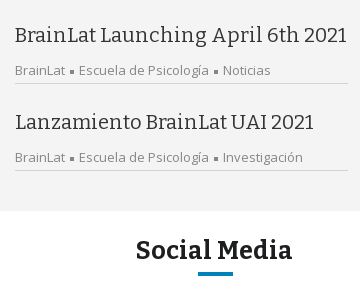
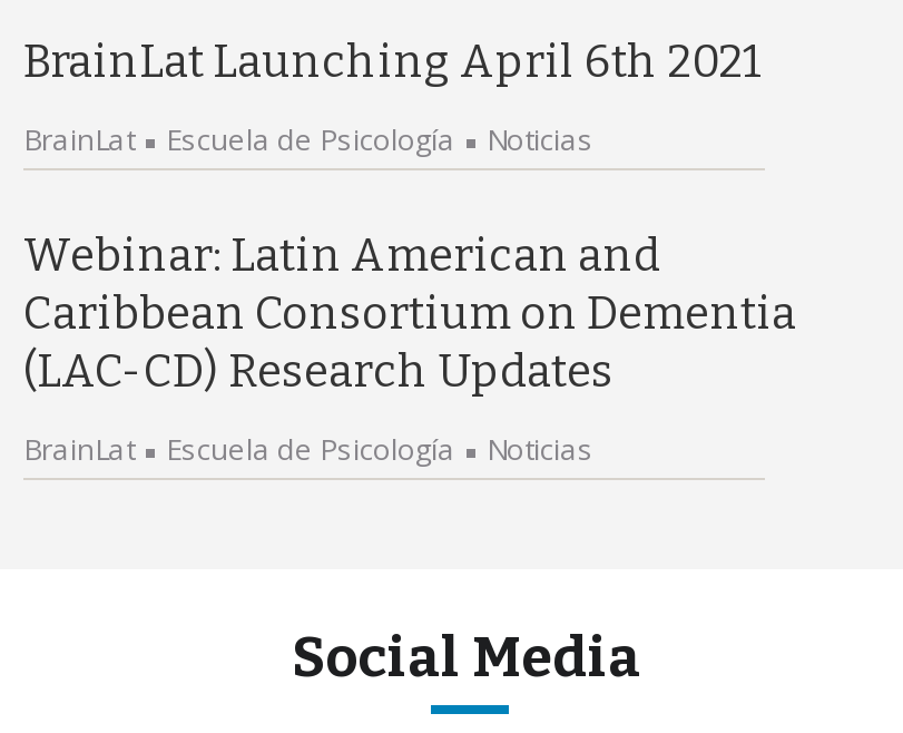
[15,110,314,134] Lanzamiento BrainLat UAI 2021 -> [23,229,796,399] Webinar: Latin American and | Caribbean Consortium on Dementia | (LAC-CD) Research Updates
[223,148,303,166] Investigación -> [487,430,593,470] Noticias

